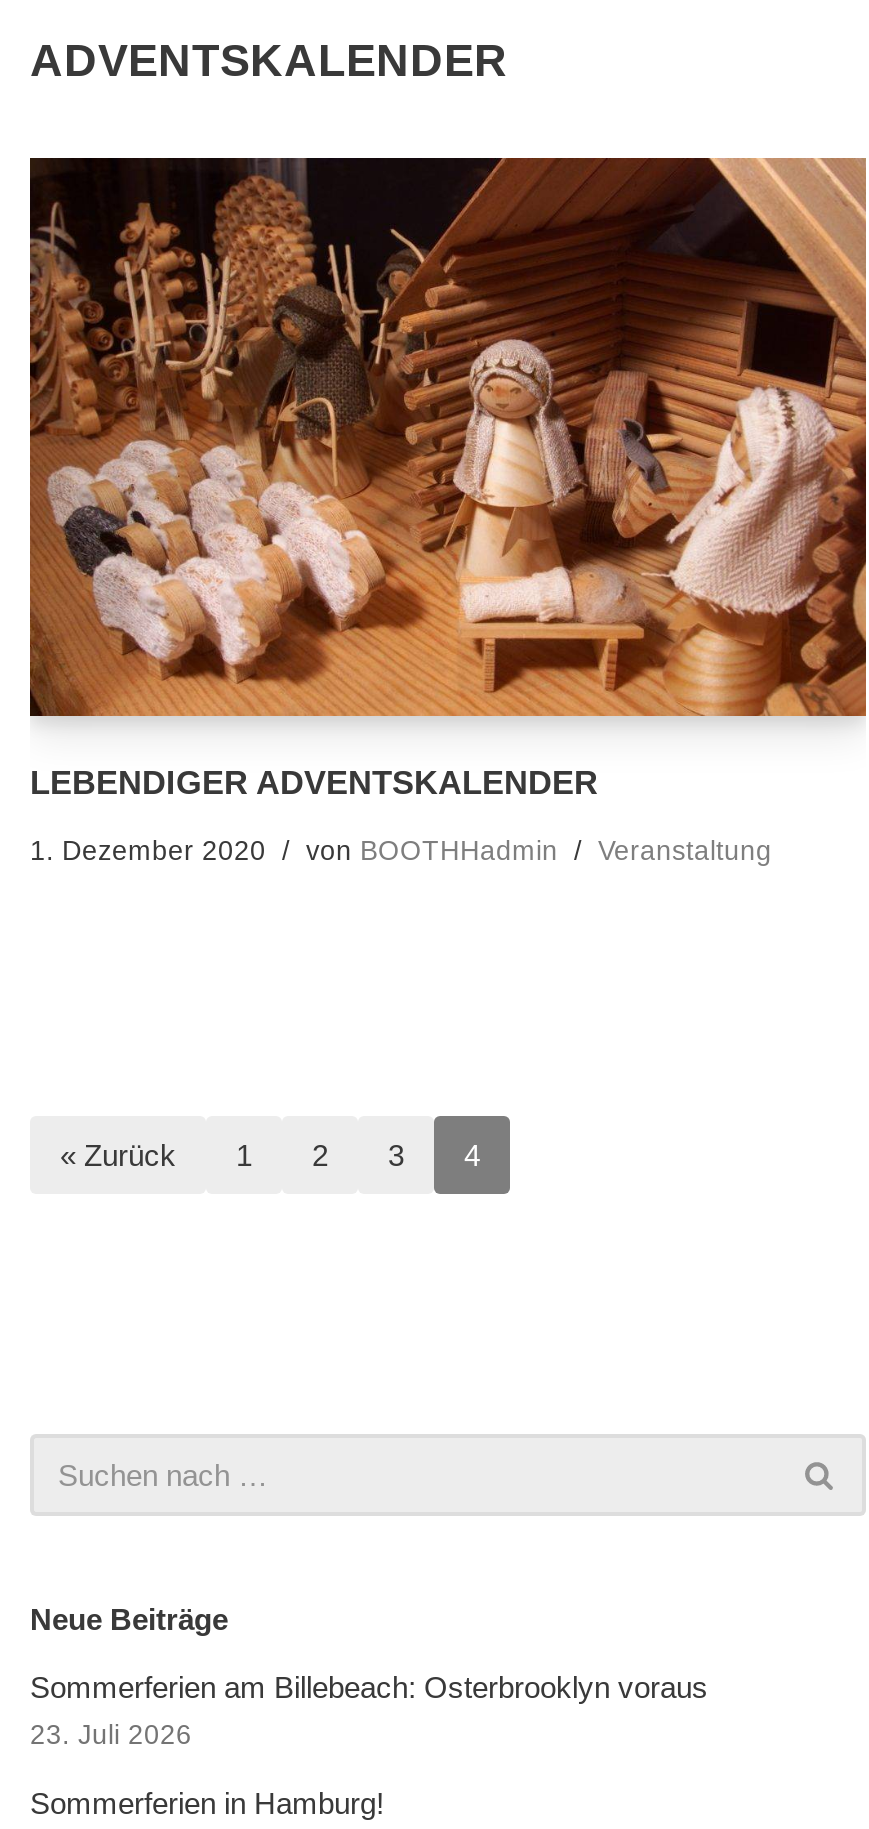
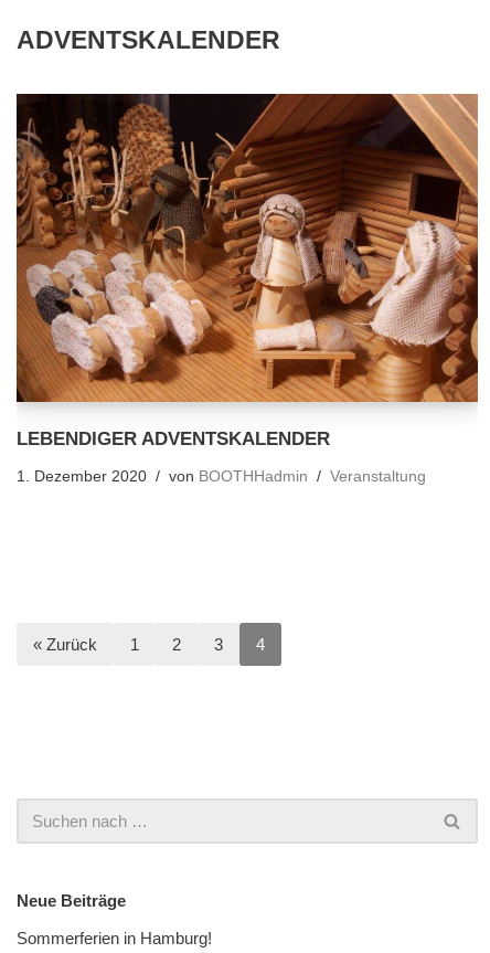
[30,1670,708,1750] Sommerferien am Billebeach: Osterbrooklyn voraus | 23. Juli 2026 -> none

